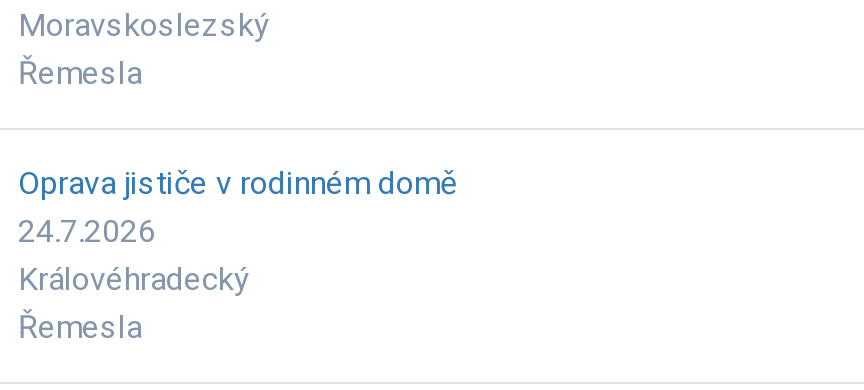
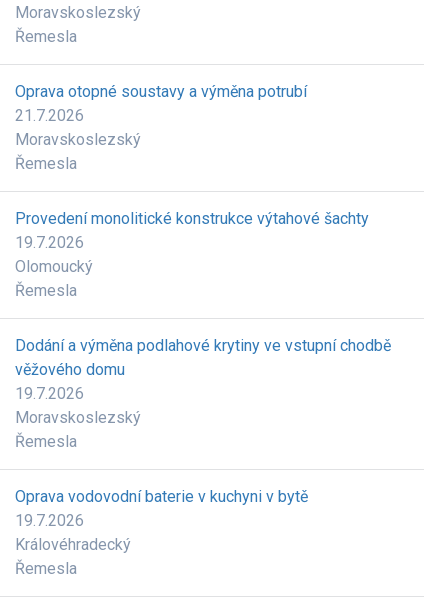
[18,164,456,250] Oprava jističe v rodinném domě | 24.7.2026 -> [15,82,391,530] Oprava otopné soustavy a výměna potrubí | 21.7.2026 | Moravskoslezský | Řemesla | Provedení monolitické konstrukce výtahové šachty | 19.7.2026 | Olomoucký | Řemesla | Dodání a výměna podlahové krytiny ve vstupní chodbě | věžového domu | 19.7.2026 | Moravskoslezský | Řemesla | Oprava vodovodní baterie v kuchyni v bytě | 19.7.2026

